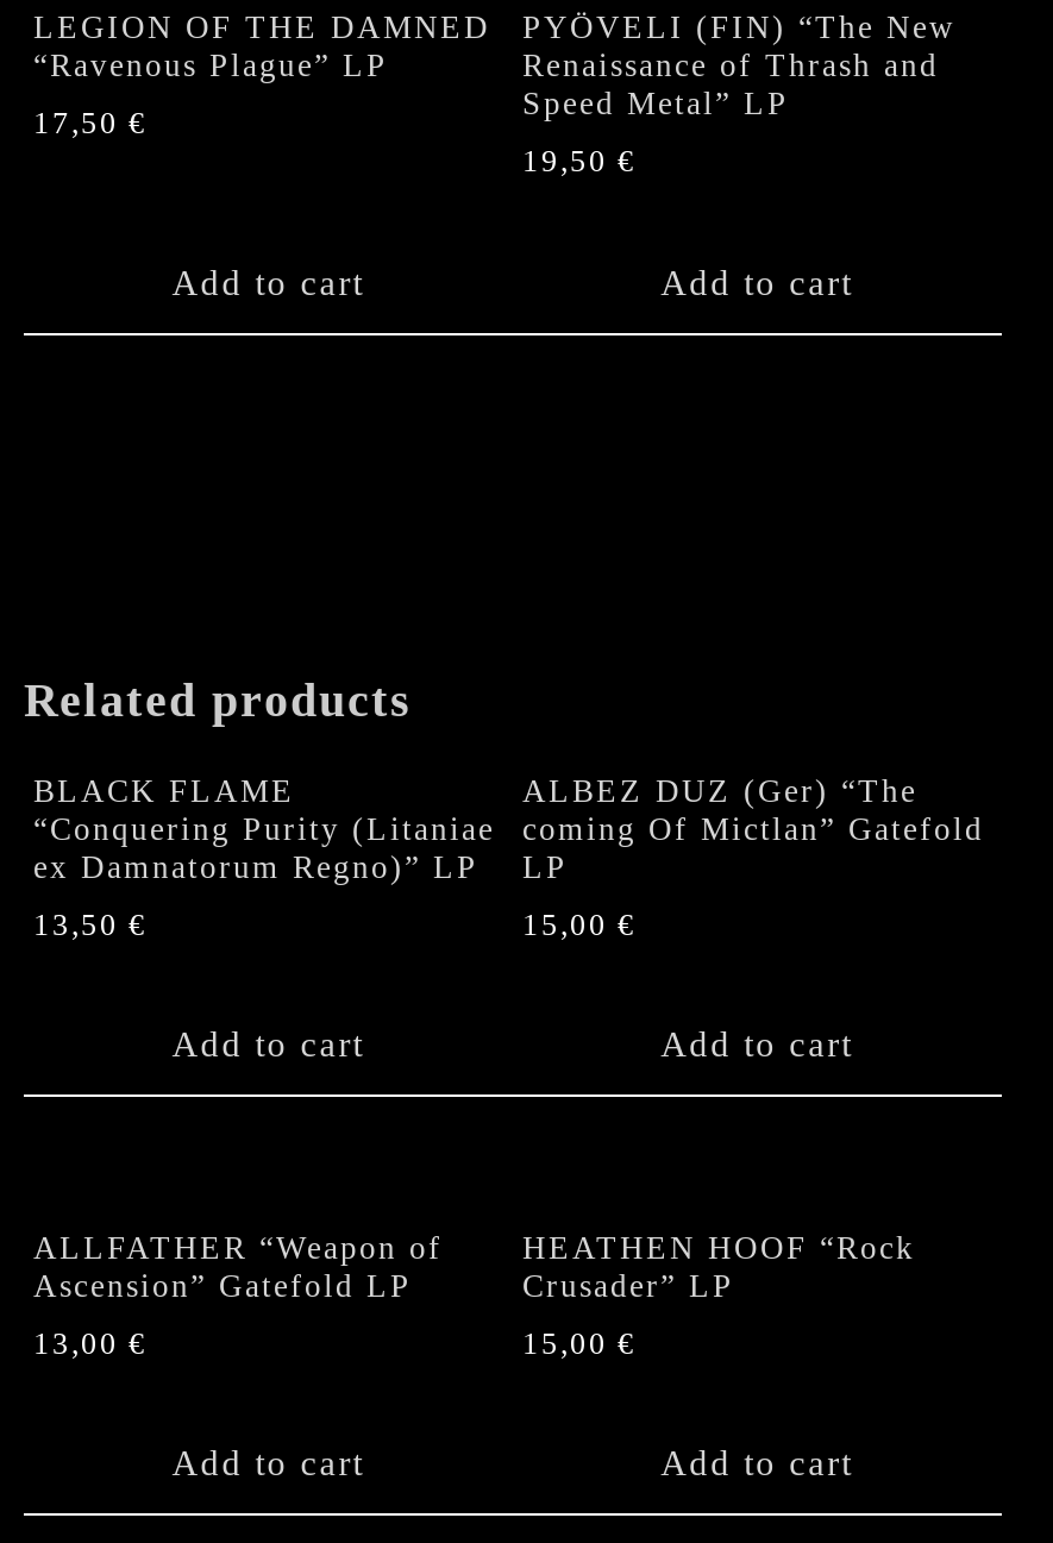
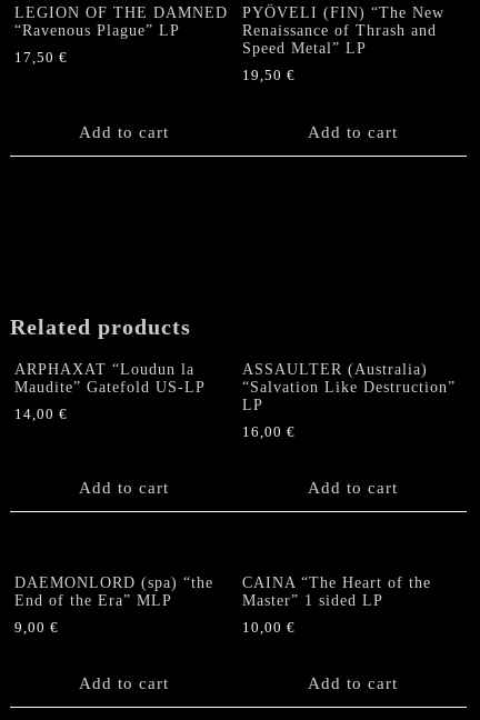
[33,774,495,885] BLACK FLAME | “Conquering Purity (Litaniae | ex Damnatorum Regno)” LP -> [14,361,206,396] ARPHAXAT “Loudun la | Maudite” Gatefold US-LP
[522,774,984,847] ALBEZ DUZ (Ger) “The | coming Of Mictlan” Gatefold -> [243,361,456,396] ASSAULTER (Australia) | “Salvation Like Destruction”
[33,909,148,942] 13,50 € -> [14,407,68,422] 14,00 €
[522,909,636,942] 15,00 € -> [243,424,296,440] 16,00 €
[33,1230,443,1304] ALLFATHER “Weapon of | Ascension” Gatefold LP -> [14,574,213,609] DAEMONLORD (spa) “the | End of the Era” MLP
[522,1230,915,1304] HEATHEN HOOF “Rock | Crusader” LP -> [243,574,432,609] CAINA “The Heart of the | Master” 1 sided LP
[33,1327,148,1360] 13,00 € -> [14,620,59,635] 9,00 €
[522,1327,636,1360] 15,00 € -> [243,620,296,635] 10,00 €

